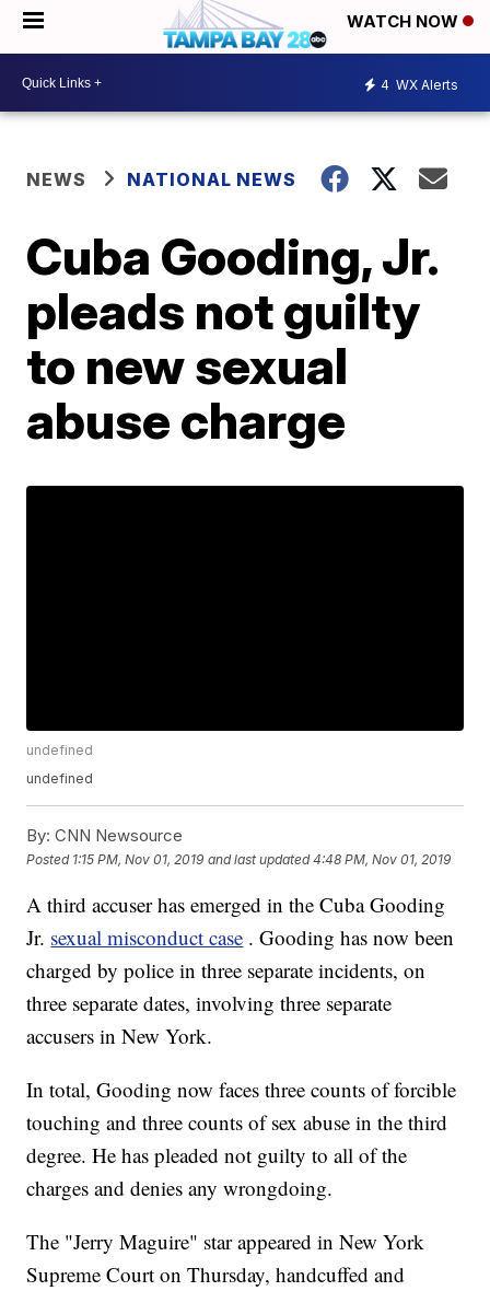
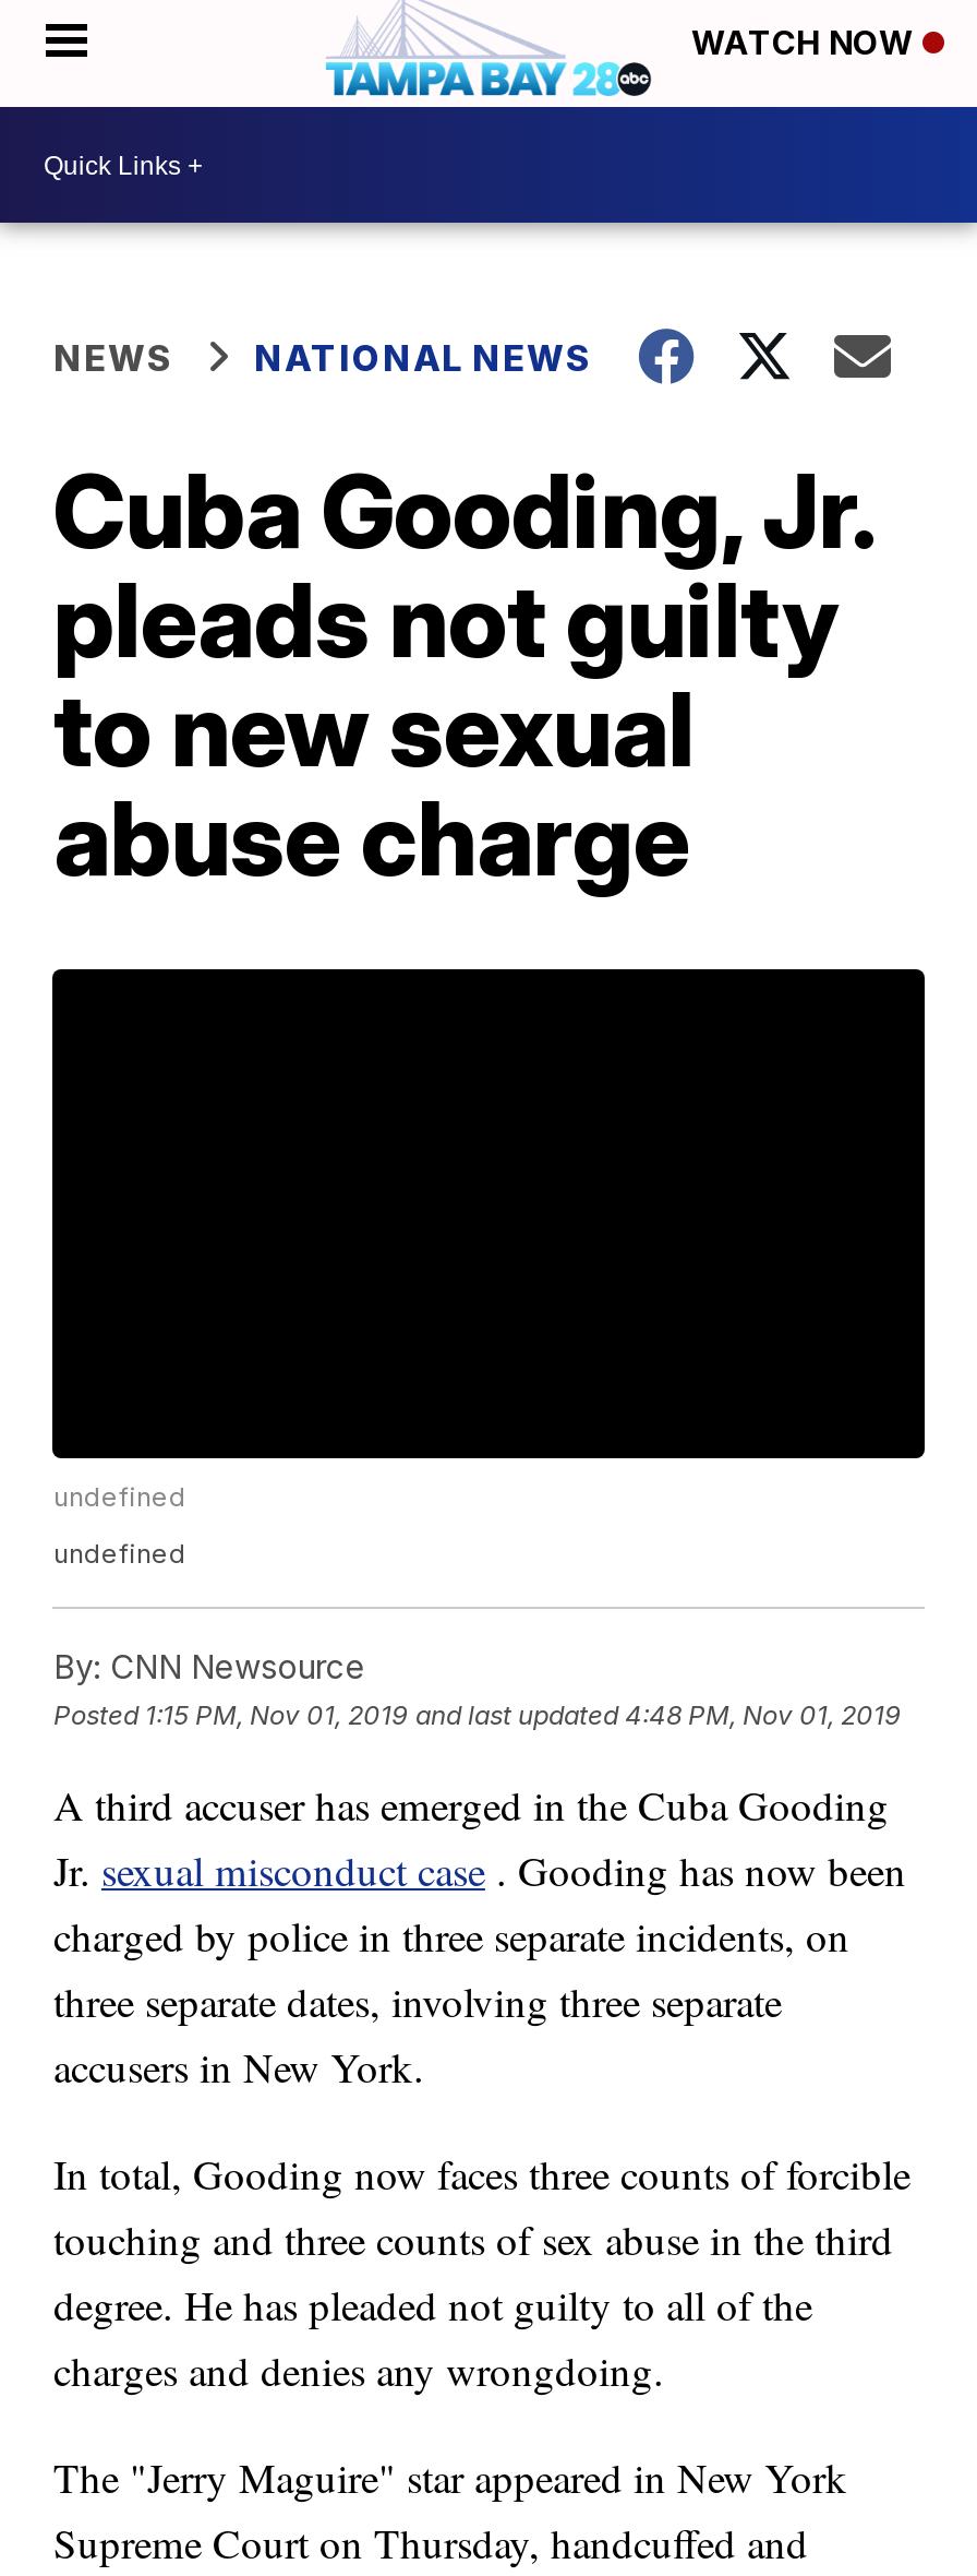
[381,76,458,92] 4 WX Alerts -> none

